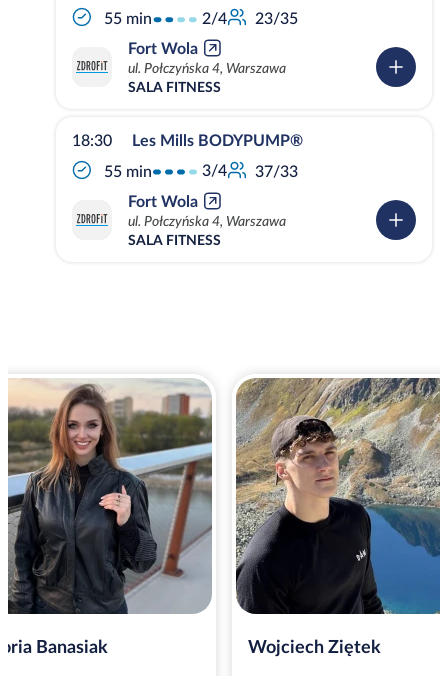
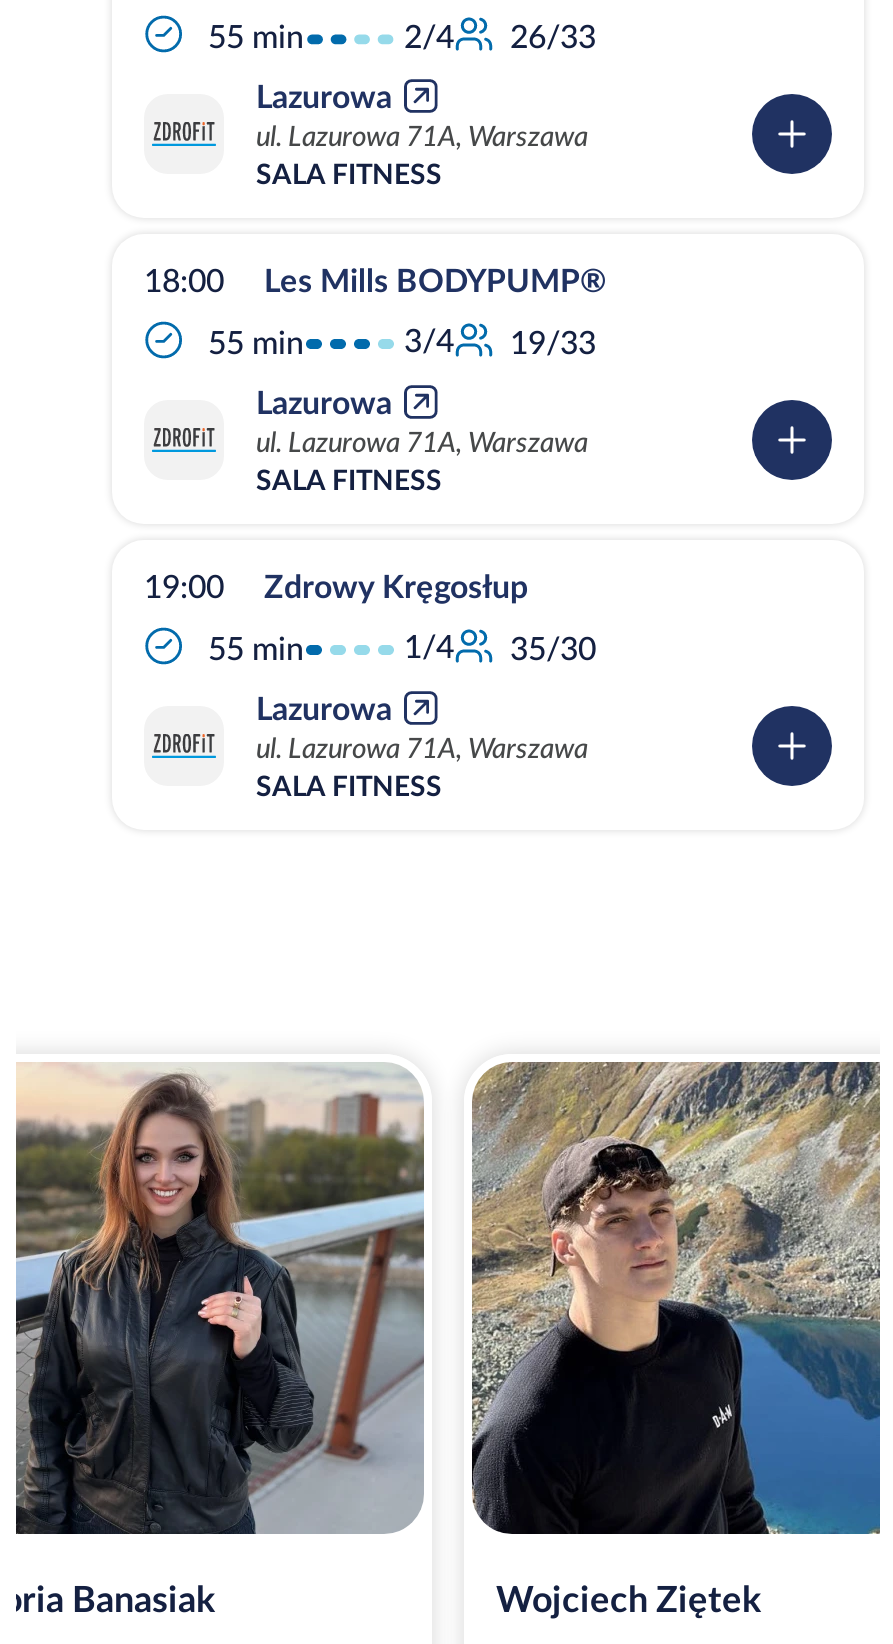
[198,9,298,27] 2/4 23/35 -> [396,17,596,54] 2/4 26/33
[128,39,286,76] Fort Wola | ul. Połczyńska 4, Warszawa -> [256,79,588,153] Lazurowa | ul. Lazurowa 71A, Warszawa
[72,131,303,149] 18:30 Les Mills BODYPUMP® -> [144,263,606,299] 18:00 Les Mills BODYPUMP®
[128,162,298,229] 37/33 | Fort Wola | ul. Połczyńska 4, Warszawa -> [144,324,596,764] 19/33 | Lazurowa | ul. Lazurowa 71A, Warszawa | SALA FITNESS | 19:00 | Zdrowy Kręgosłup | 55 min | 1/4 | 35/30 | Lazurowa | ul. Lazurowa 71A, Warszawa

